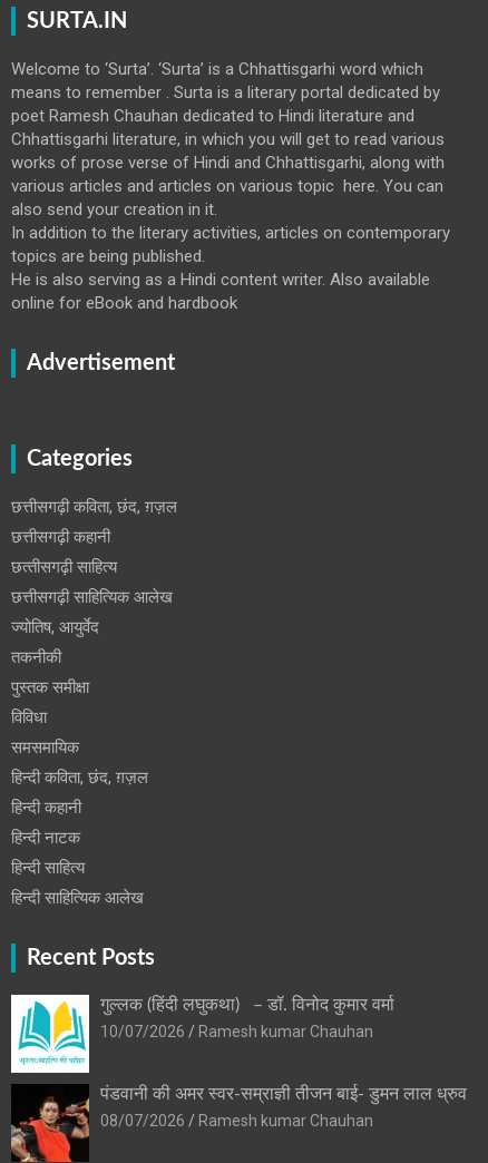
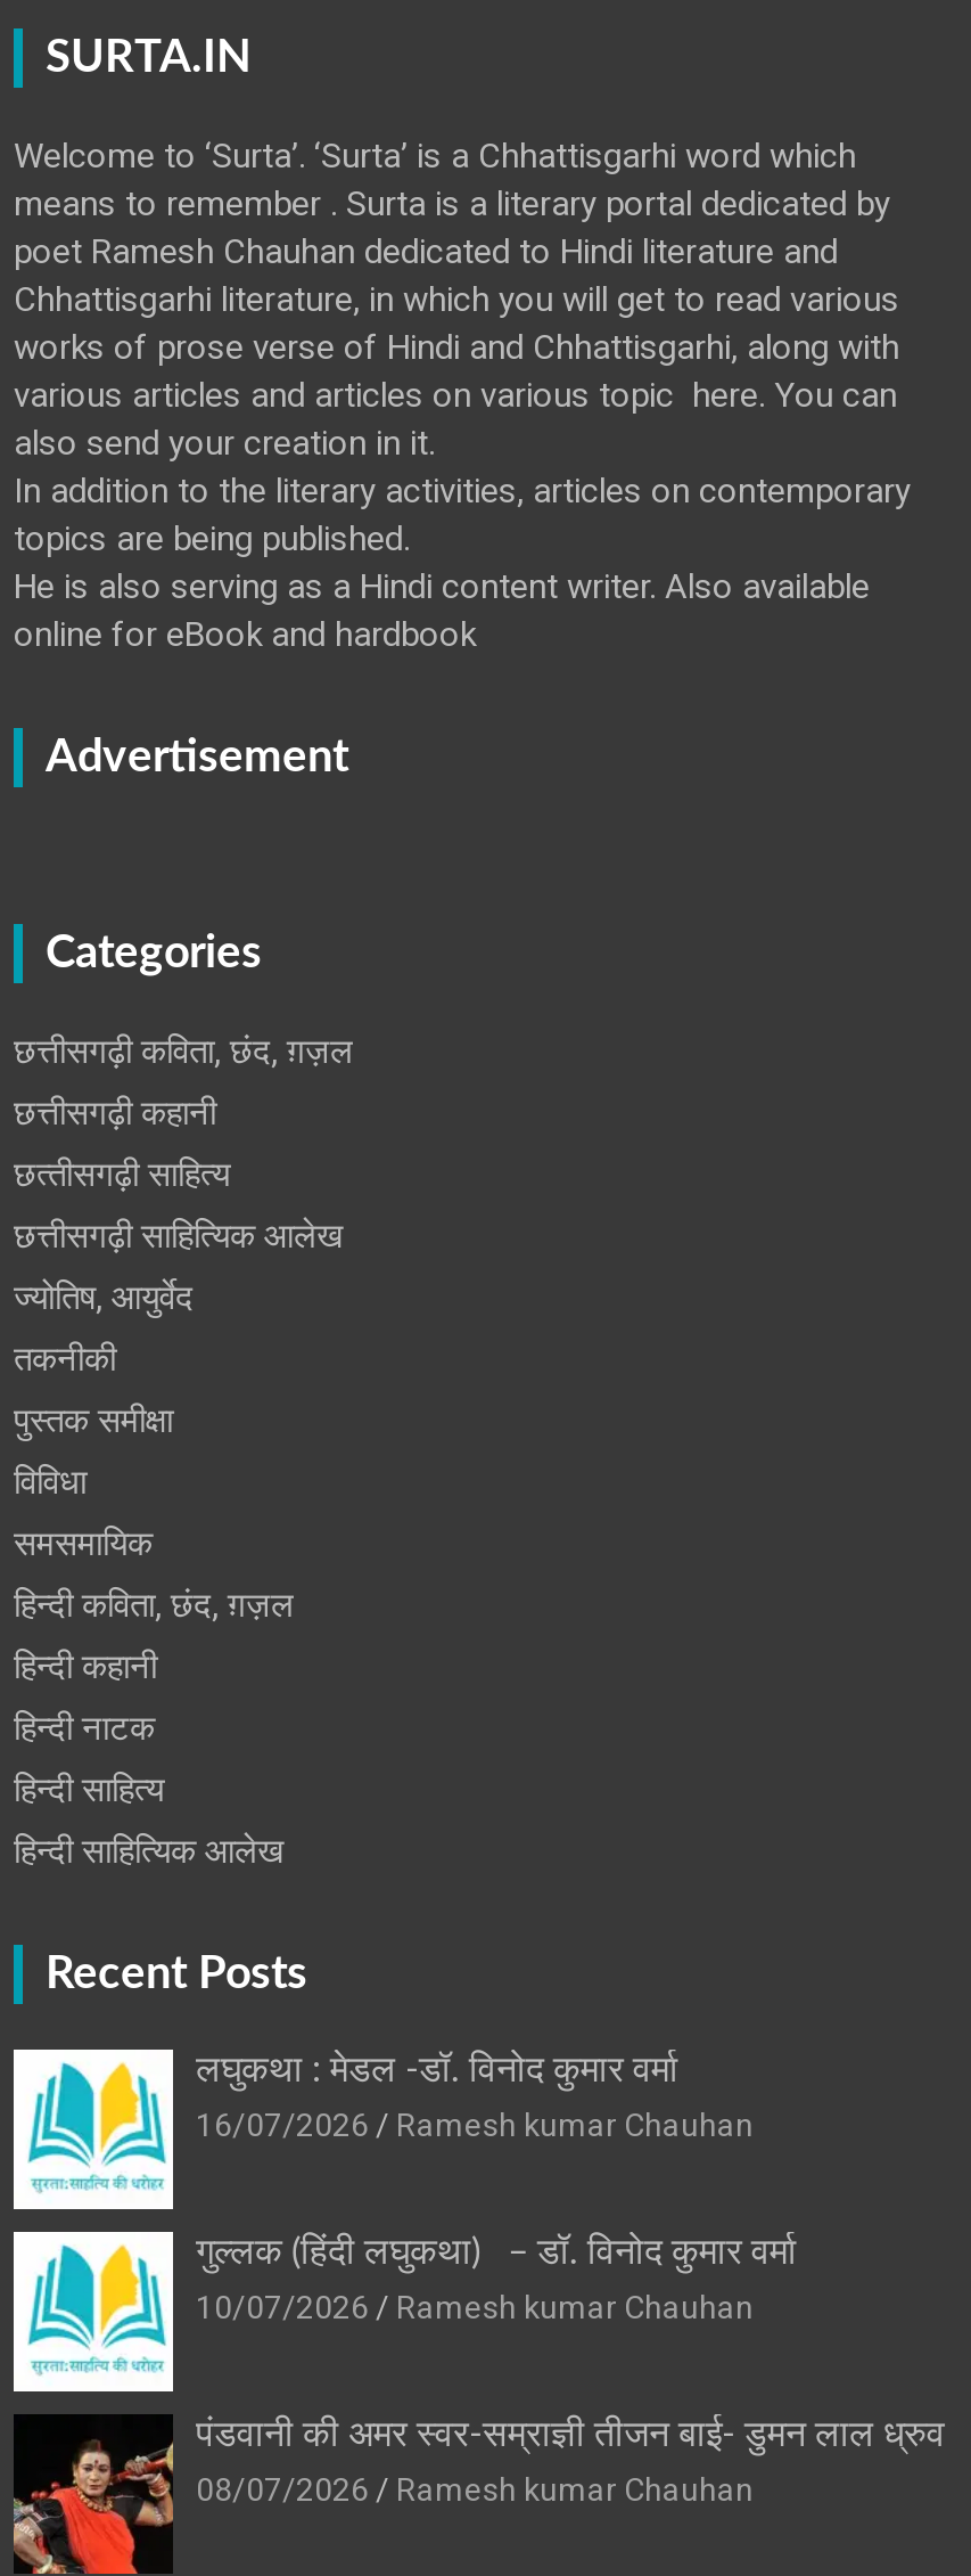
none -> [196,2052,754,2143] लघुकथा : मेडल -डॉ. विनोद कुमार वर्मा | 16/07/2026 | Ramesh kumar Chauhan

